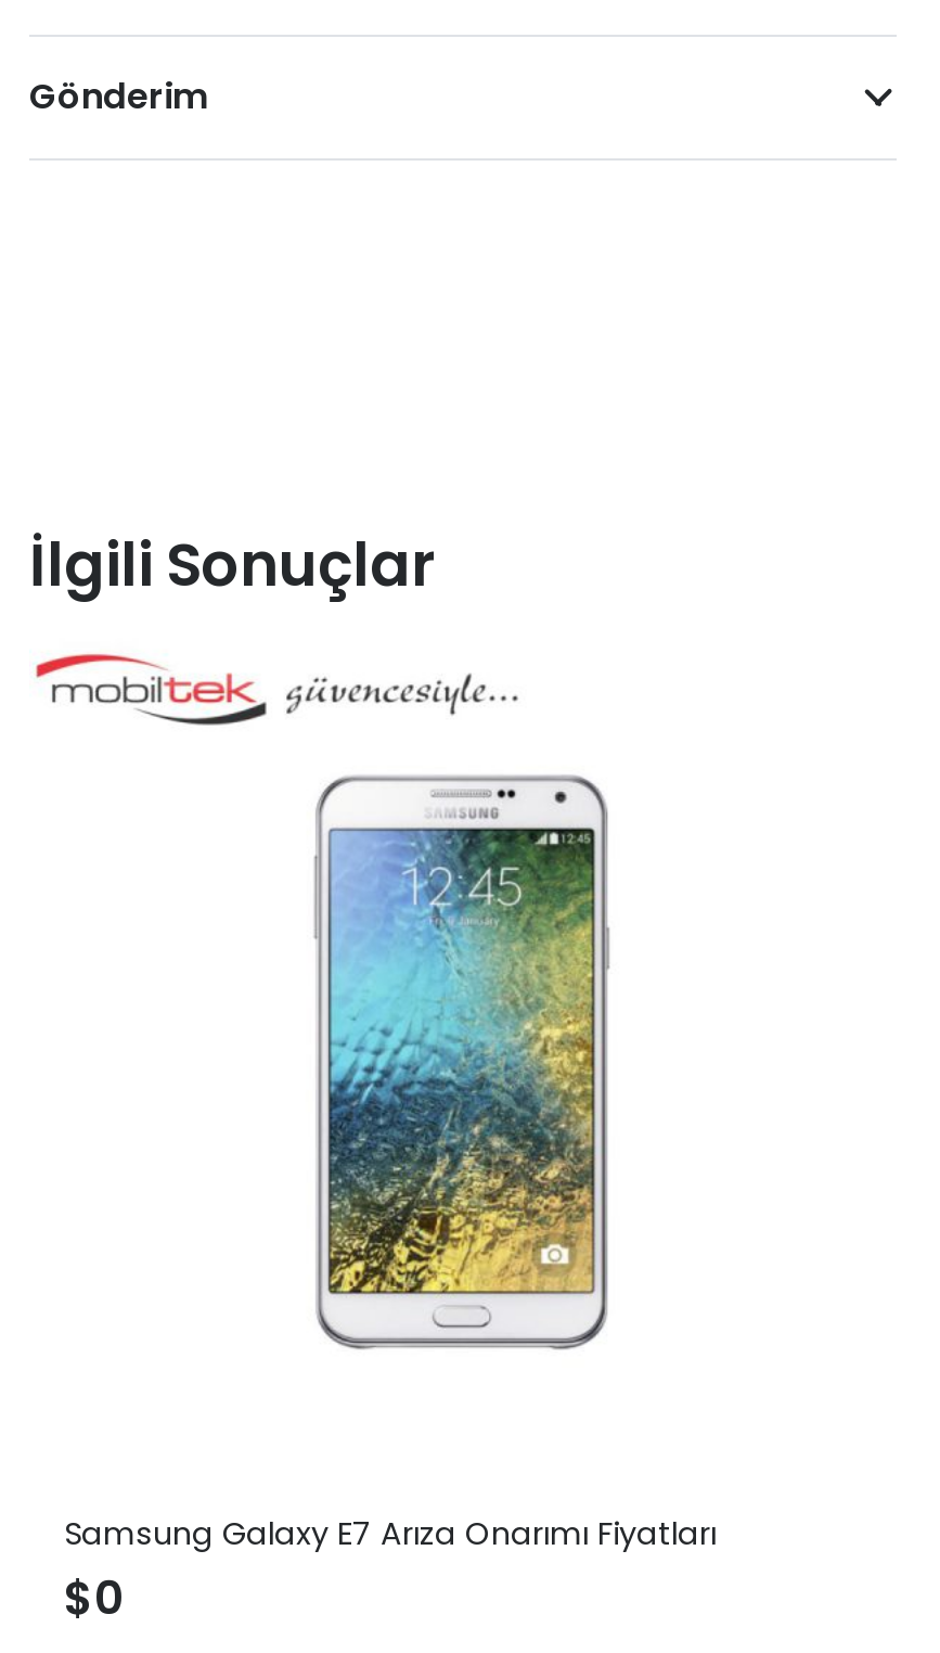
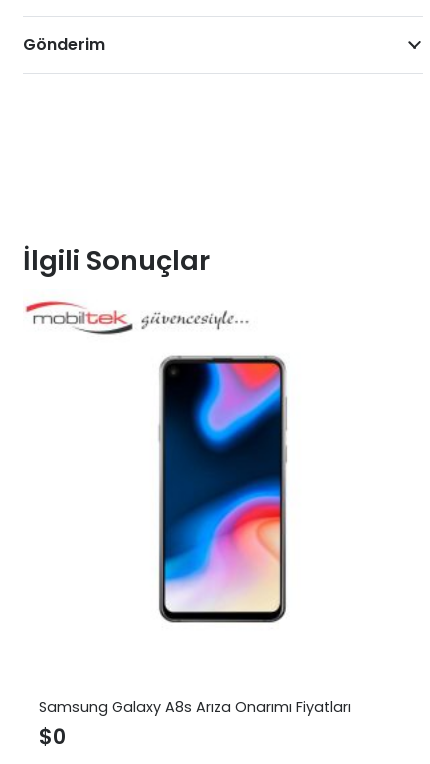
[313,772,610,1349] [image] -> [155,355,290,623] [image]
[64,1513,717,1556] Samsung Galaxy E7 Arıza Onarımı Fiyatları -> [39,697,351,717] Samsung Galaxy A8s Arıza Onarımı Fiyatları

